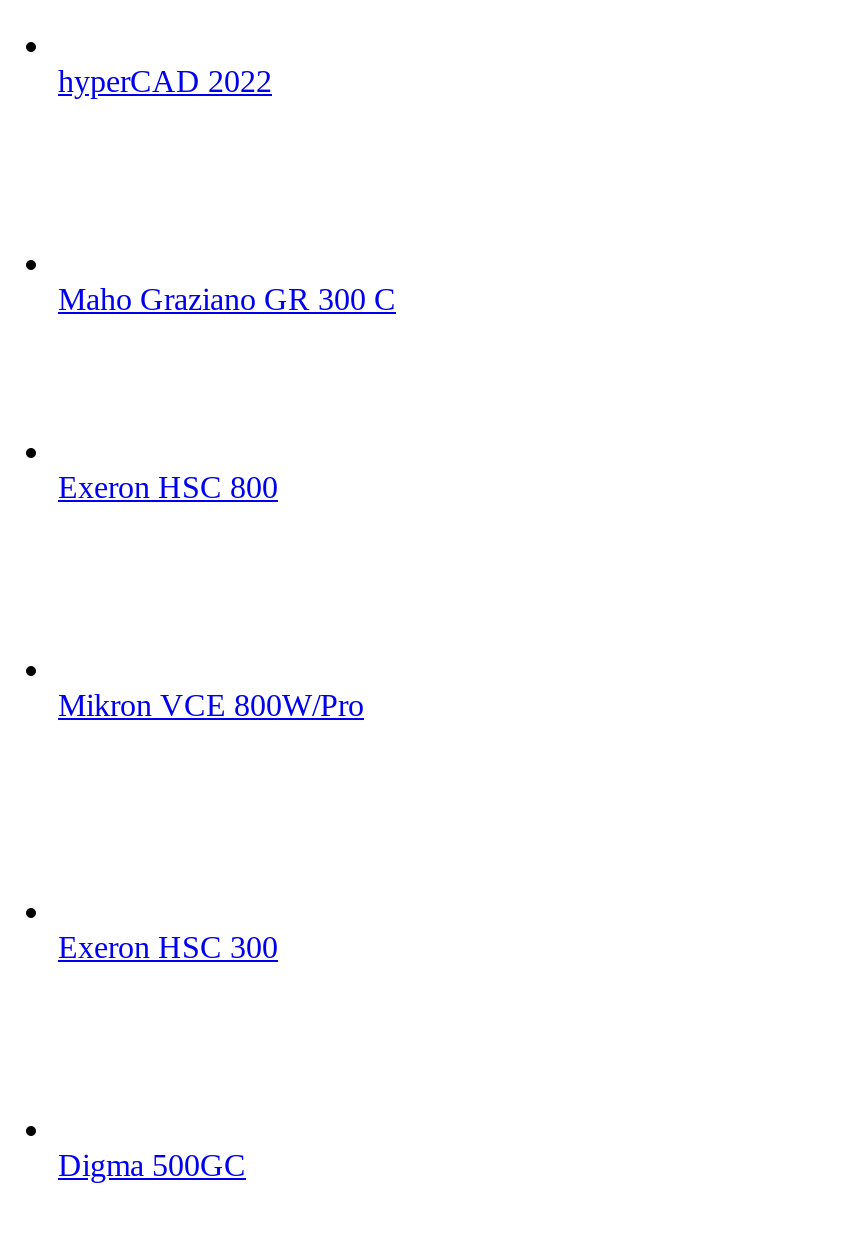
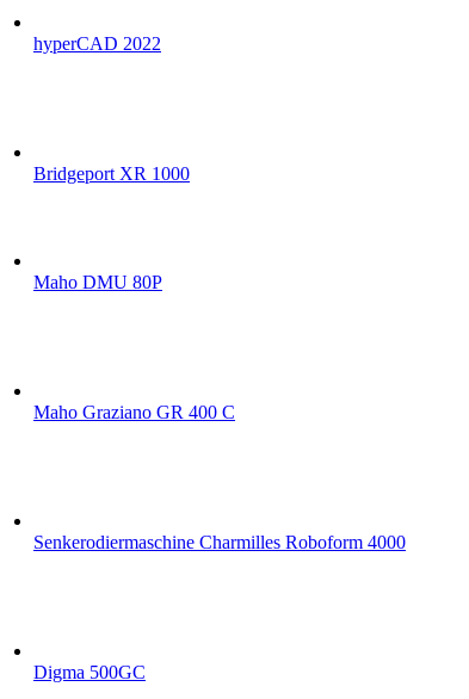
[58,283,396,317] Maho Graziano GR 300 C -> [33,164,190,184] Bridgeport XR 1000
[58,471,278,505] Exeron HSC 800 -> [33,272,162,293] Maho DMU 80P
[58,689,364,723] Mikron VCE 800W/Pro -> [33,402,235,423] Maho Graziano GR 400 C
[58,931,278,965] Exeron HSC 300 -> [33,532,406,553] Senkerodiermaschine Charmilles Roboform 4000

